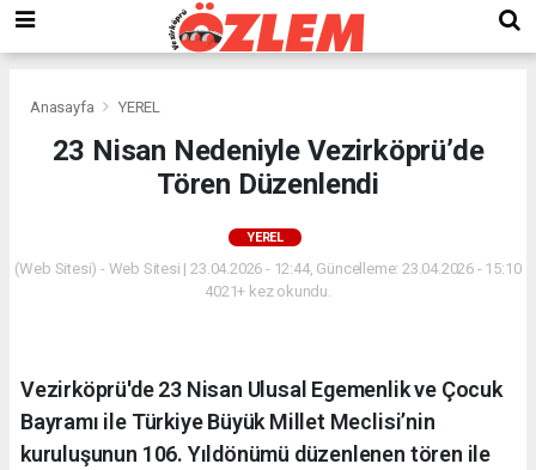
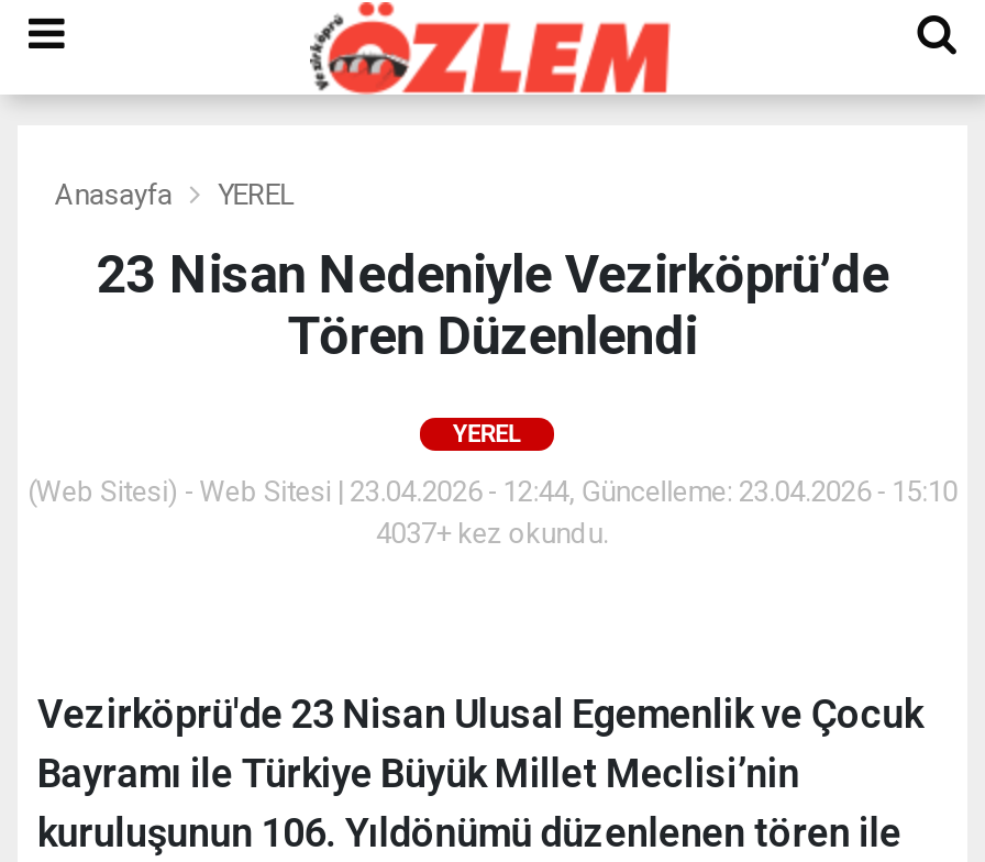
[205,282,331,300] 4021+ kez okundu. -> [376,516,609,549] 4037+ kez okundu.

